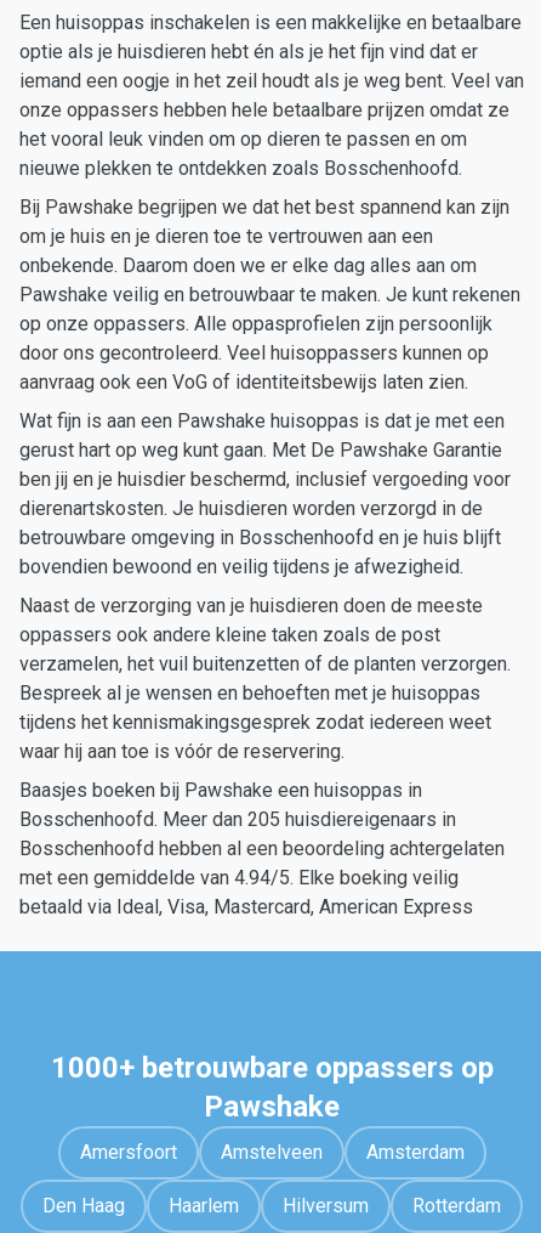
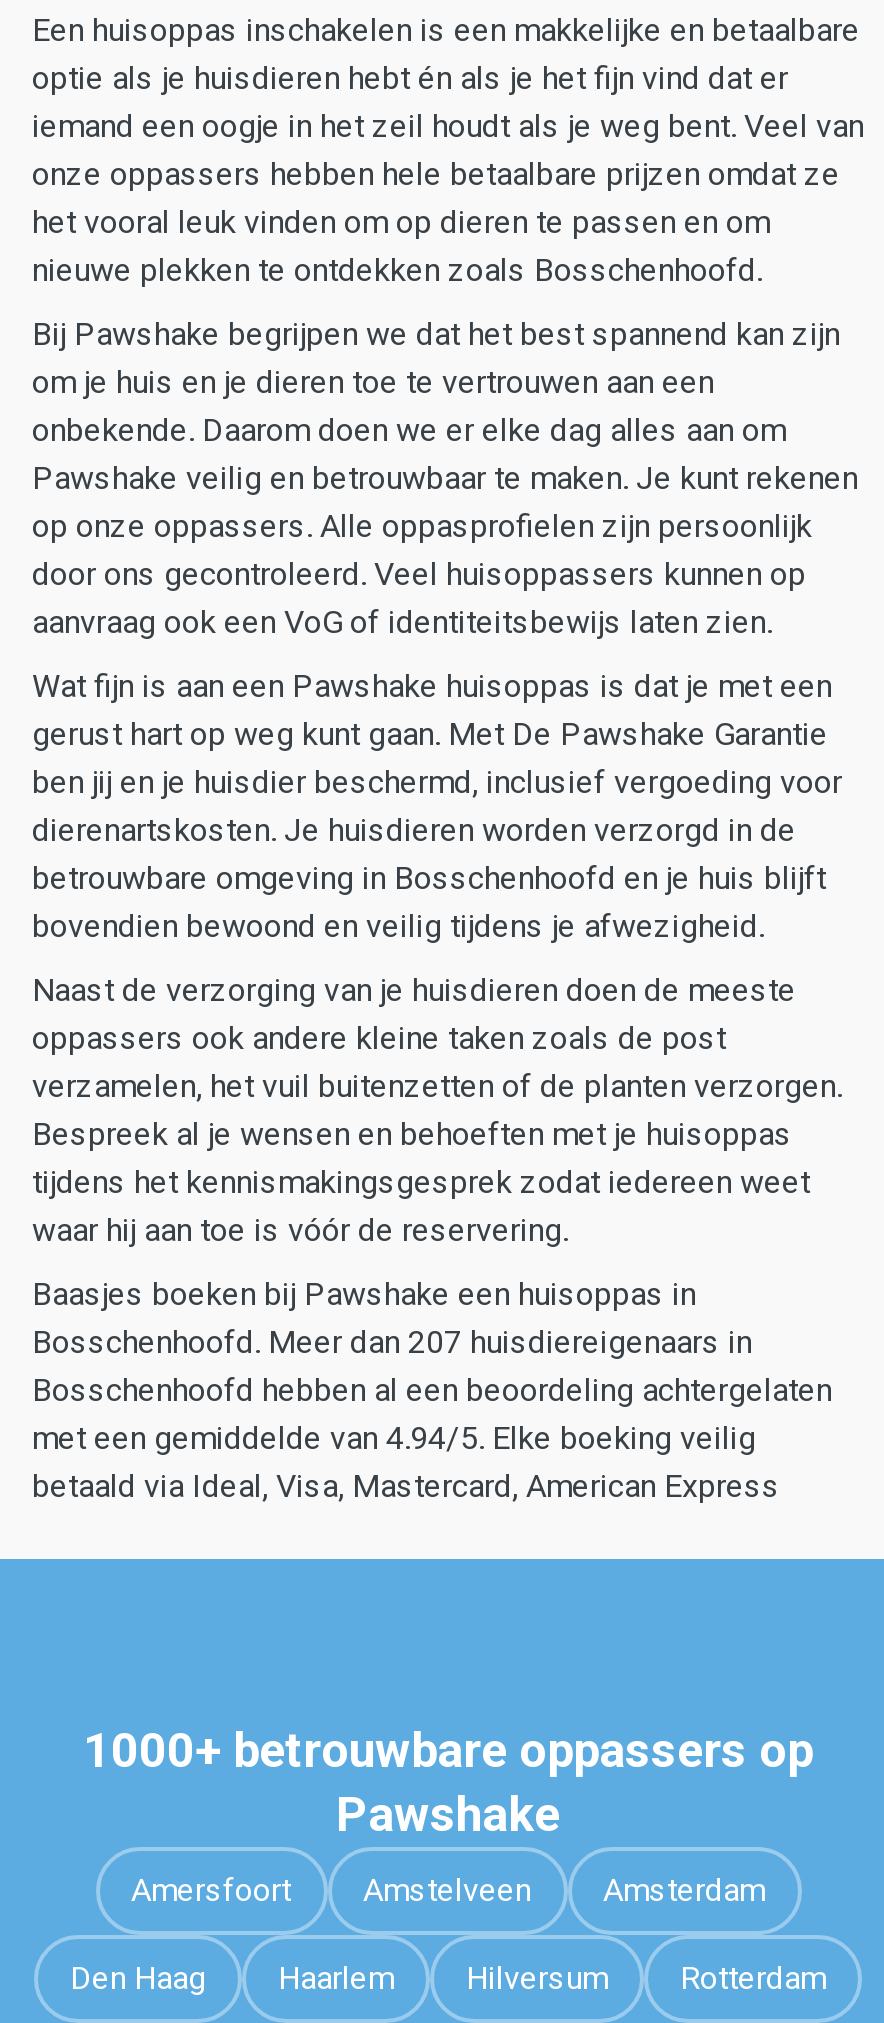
[19,808,456,831] Bosschenhoofd. Meer dan 205 huisdiereigenaars in -> [32,1323,752,1361] Bosschenhoofd. Meer dan 207 huisdiereigenaars in

